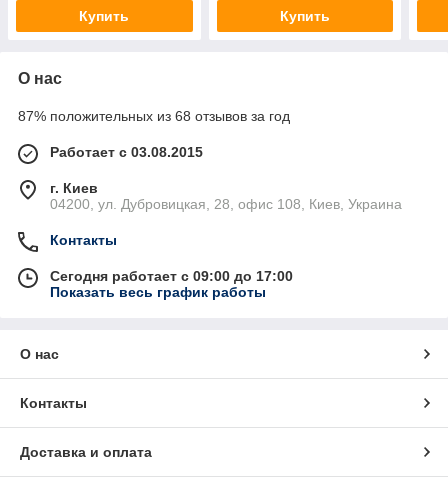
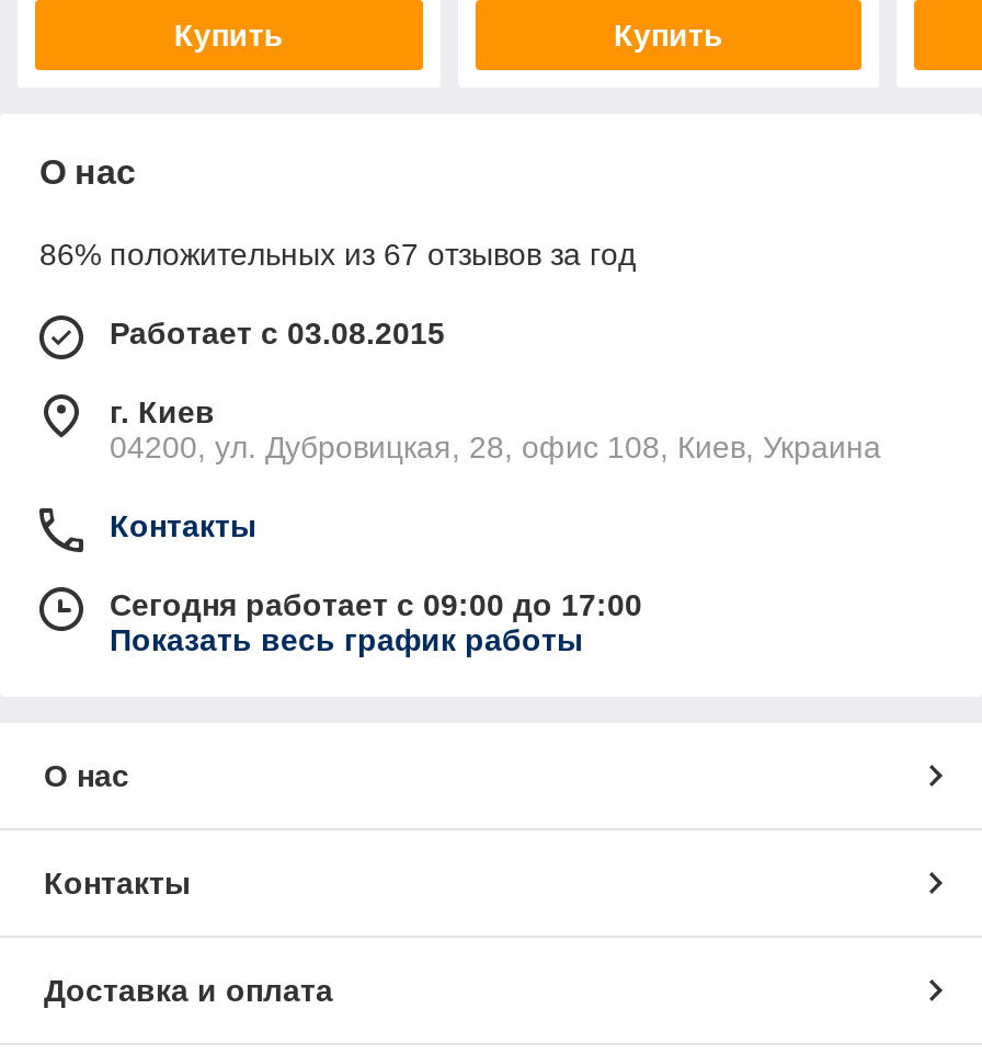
[18,108,290,124] 87% положительных из 68 отзывов за год -> [39,238,636,273] 86% положительных из 67 отзывов за год

